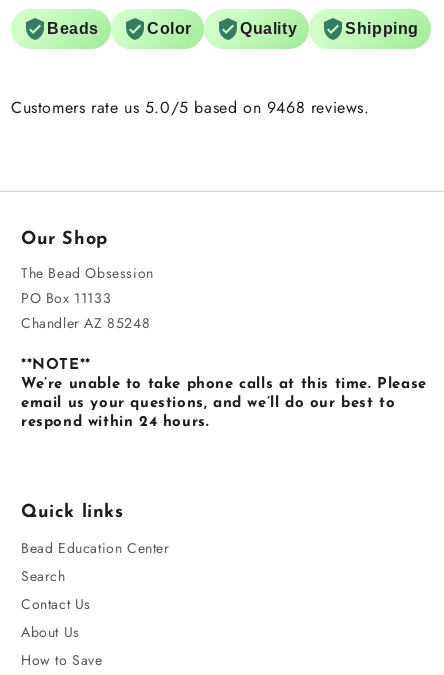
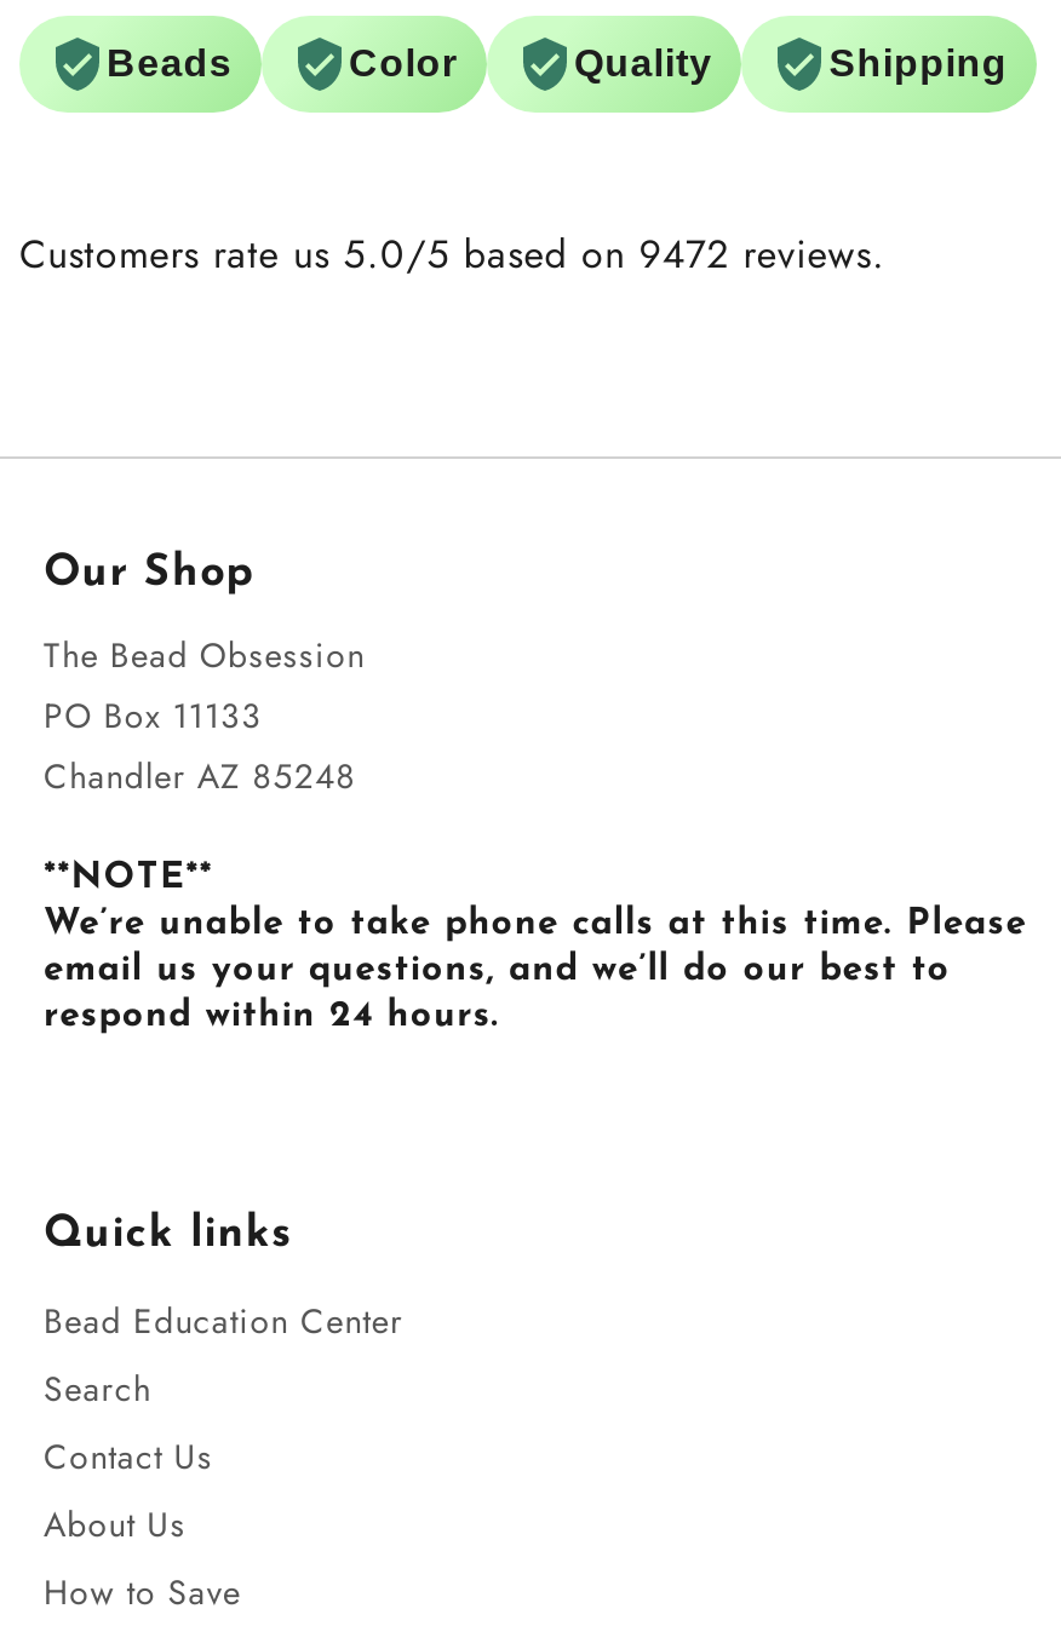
[11,96,370,119] Customers rate us 5.0/5 based on 9468 reviews. -> [19,226,886,282] Customers rate us 5.0/5 based on 9472 reviews.

